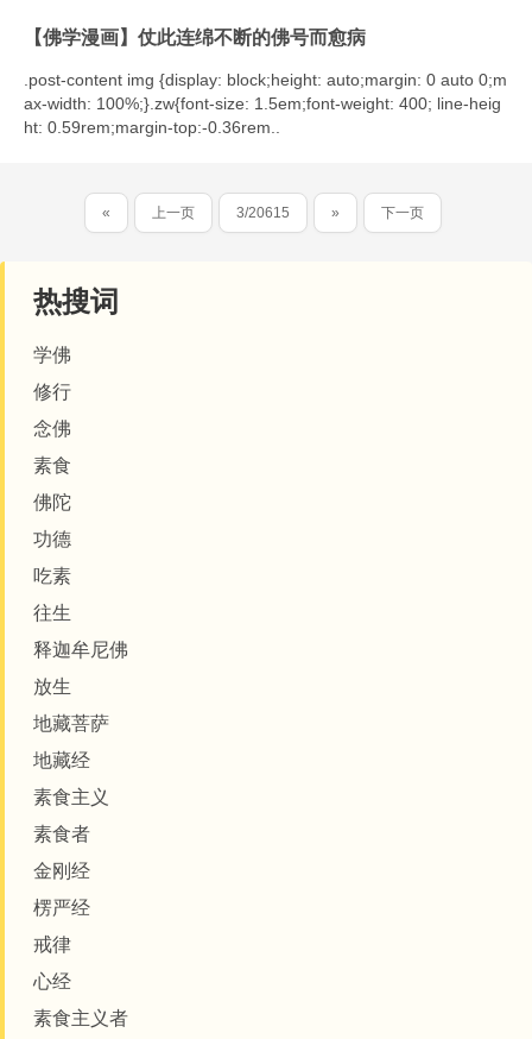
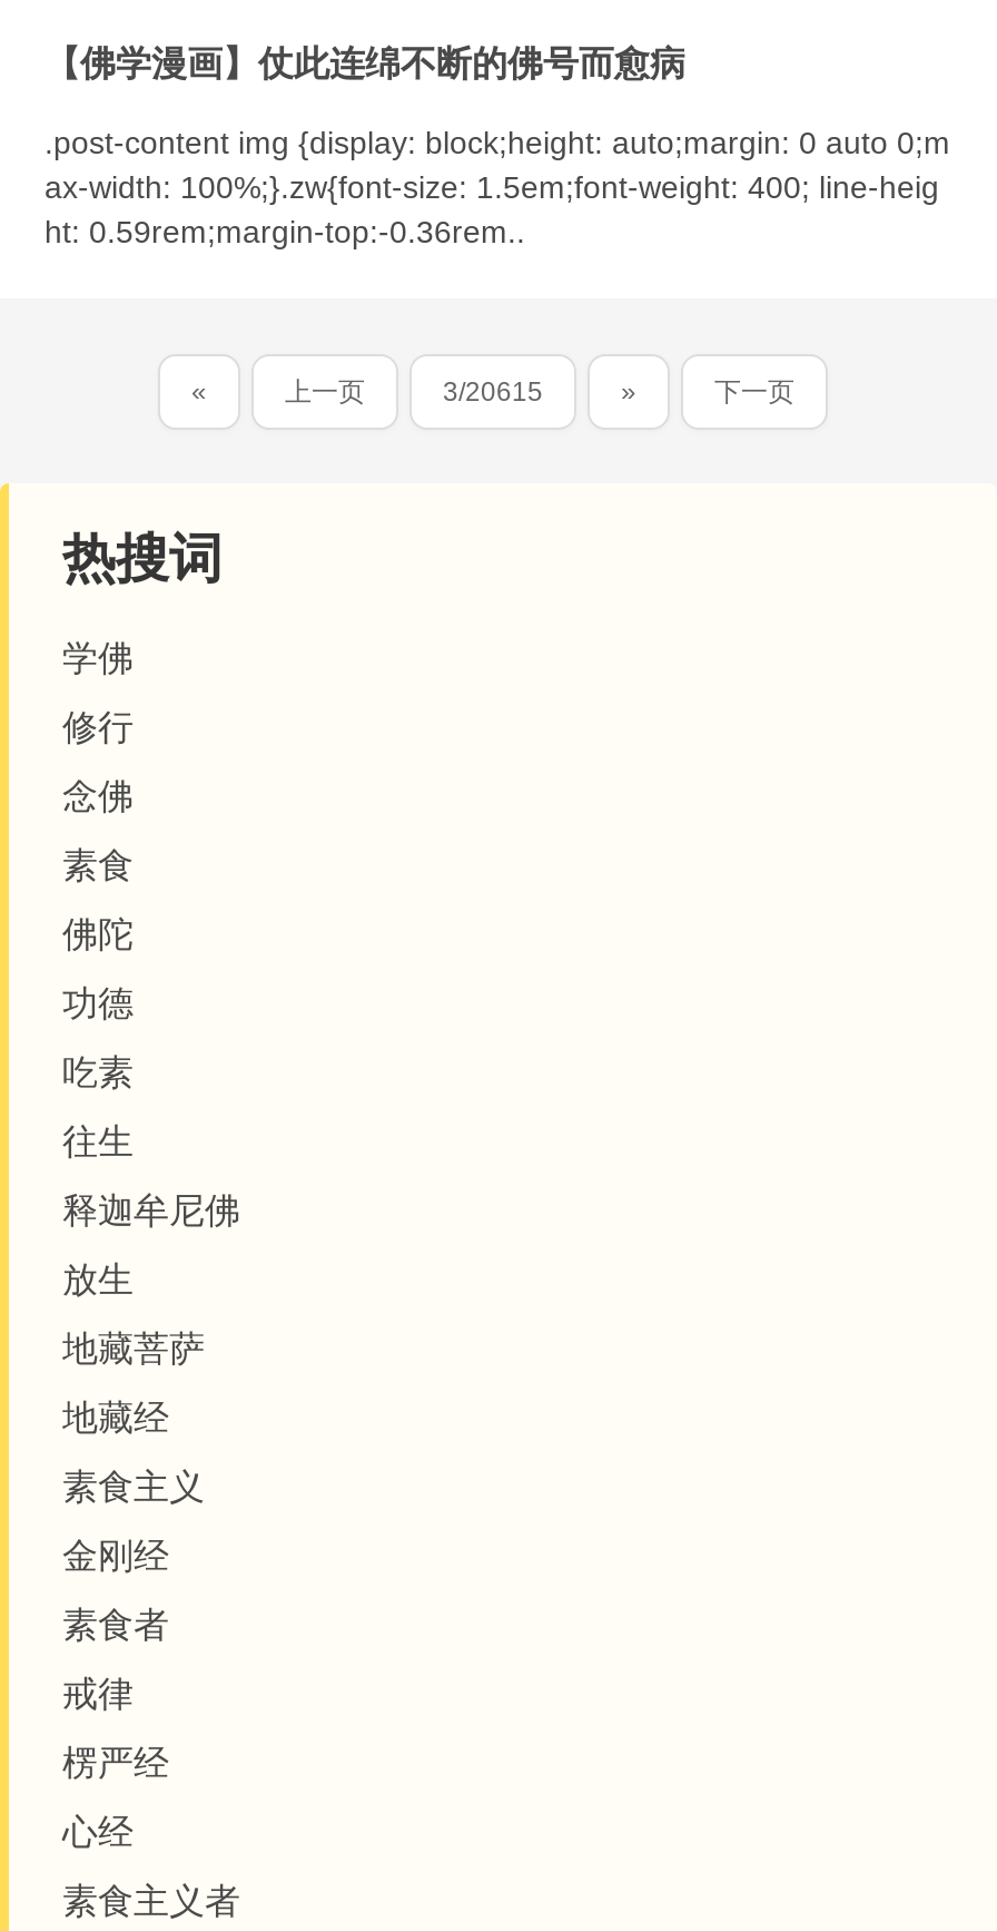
moved [33,824,90,844] -> [62,1606,169,1644]: 素食者
moved [33,861,90,881] -> [62,1537,169,1575]: 金刚经
moved [33,898,90,918] -> [62,1745,169,1782]: 楞严经
moved [33,935,71,955] -> [62,1676,134,1713]: 戒律

